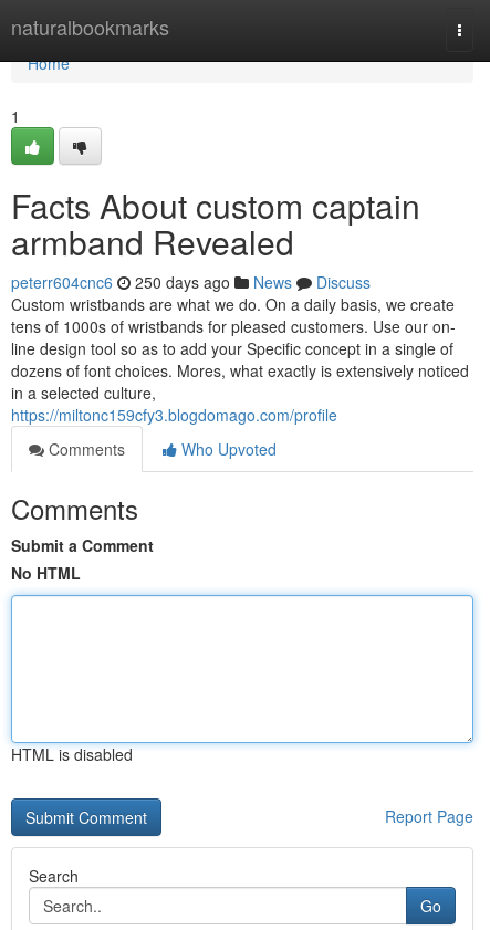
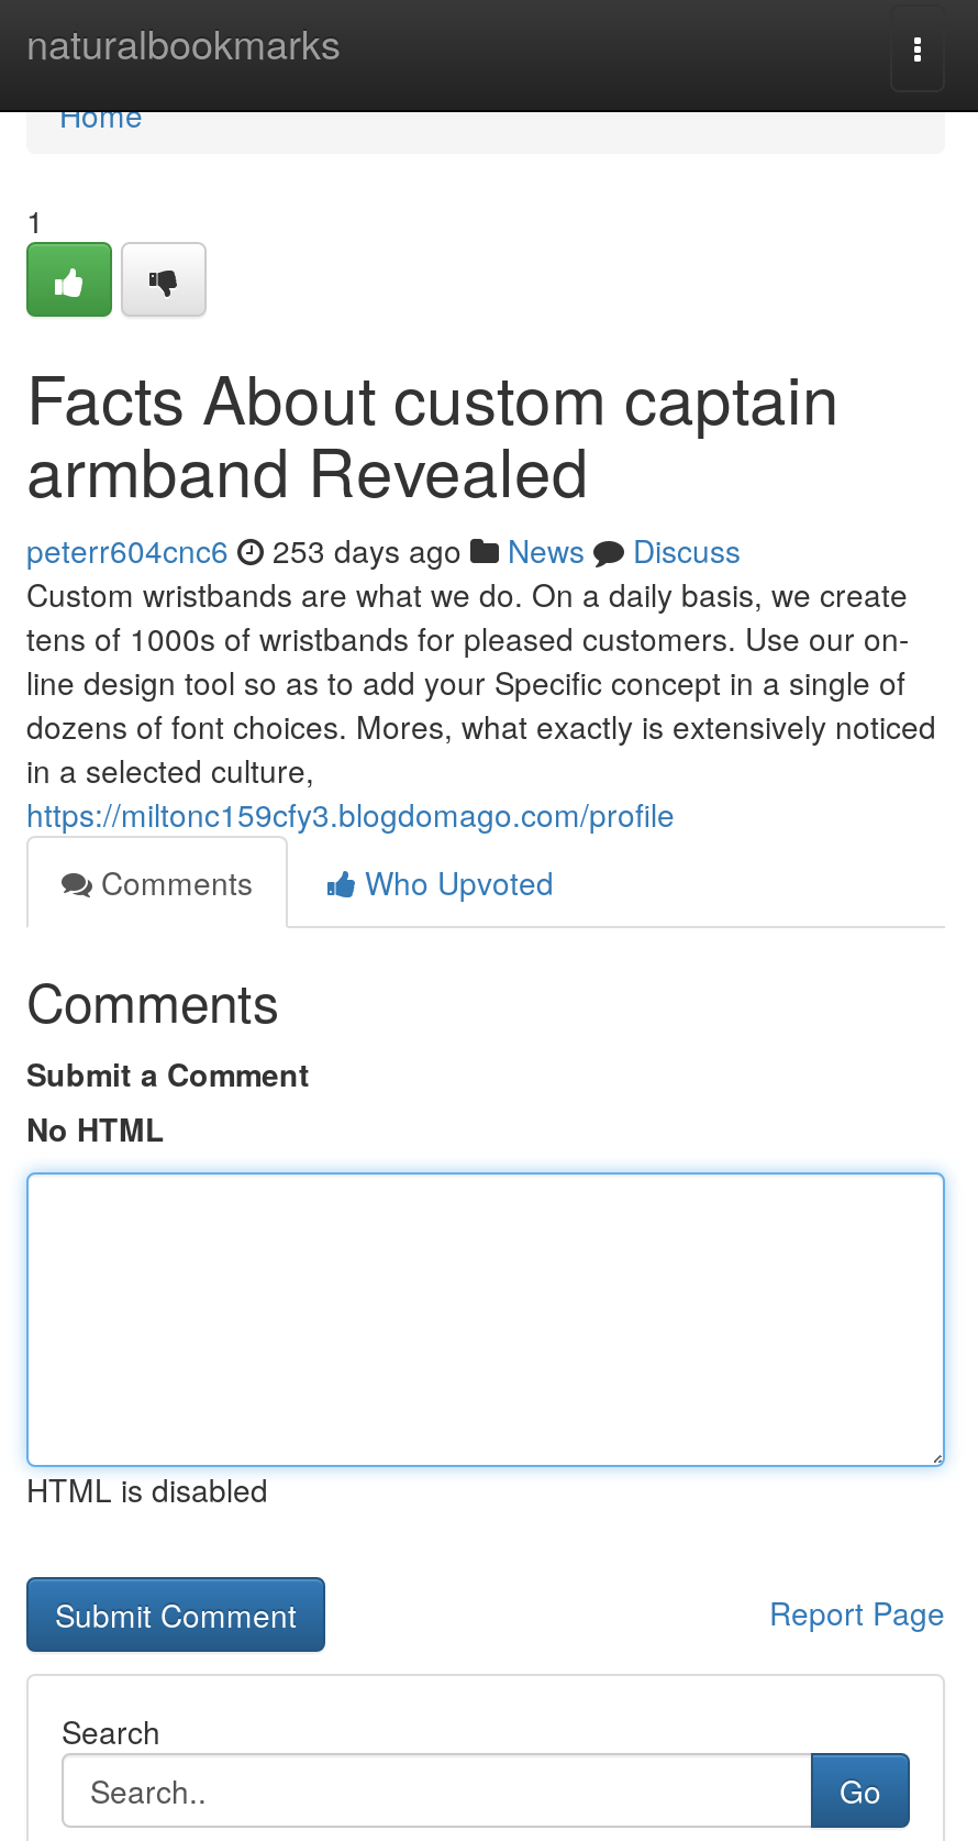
[11,271,371,293] peterr604cnc6 250 days ago News Discuss -> [26,528,741,572] peterr604cnc6 253 days ago News Discuss

